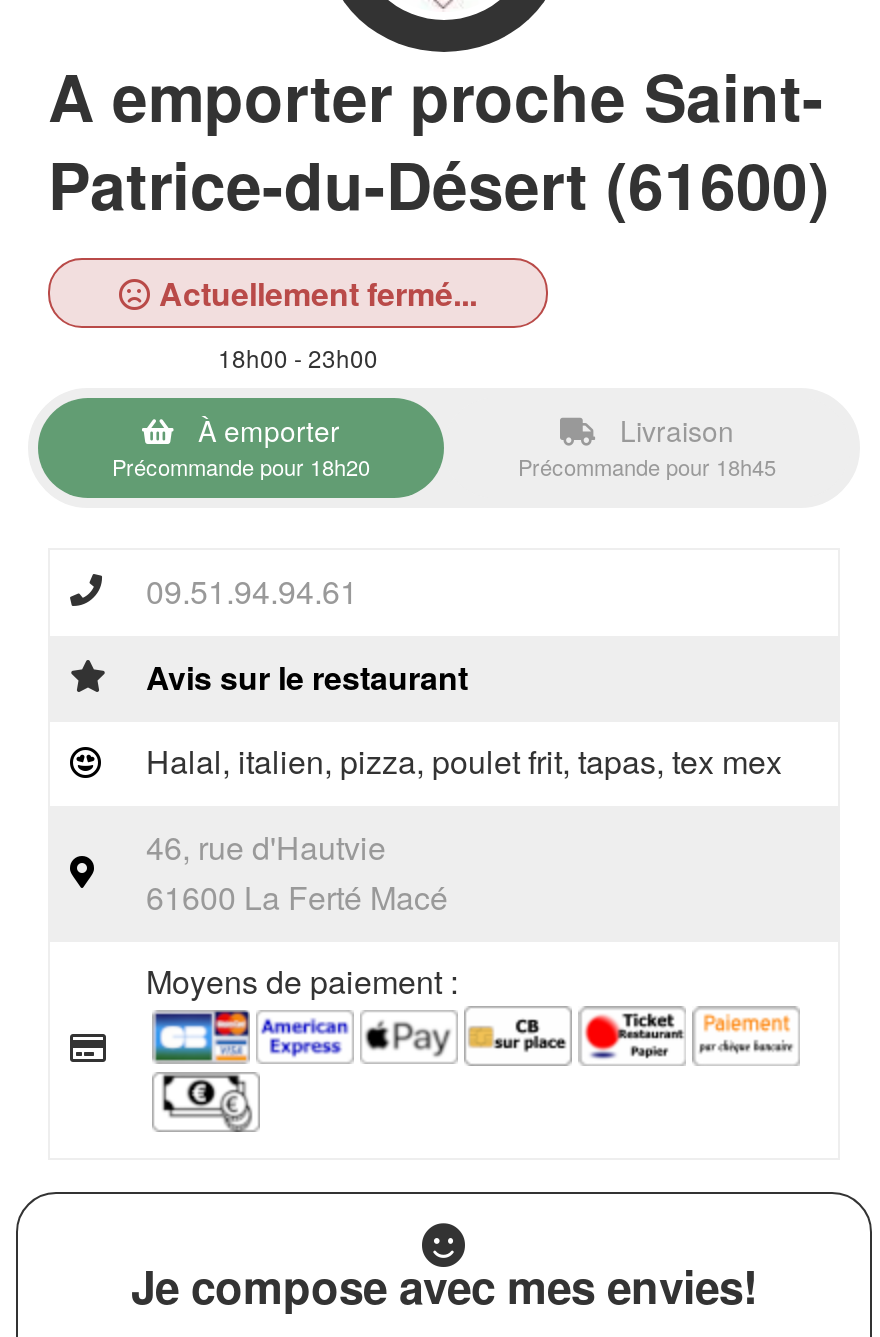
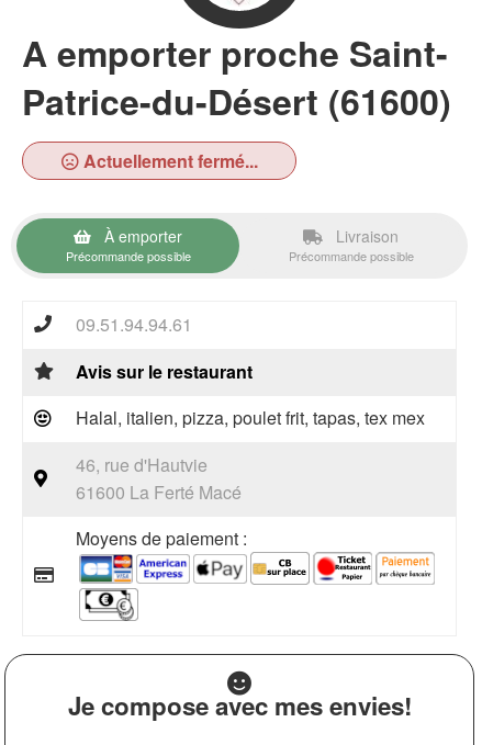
[218,340,378,374] 18h00 - 23h00 -> none
[112,450,370,482] Précommande pour 18h20 -> [65,247,190,264] Précommande possible
[518,450,776,482] Précommande pour 18h45 -> [288,247,413,264] Précommande possible

